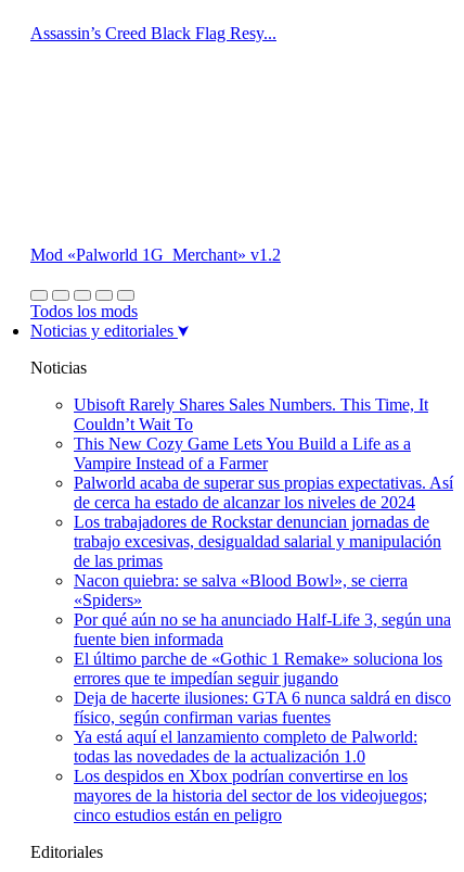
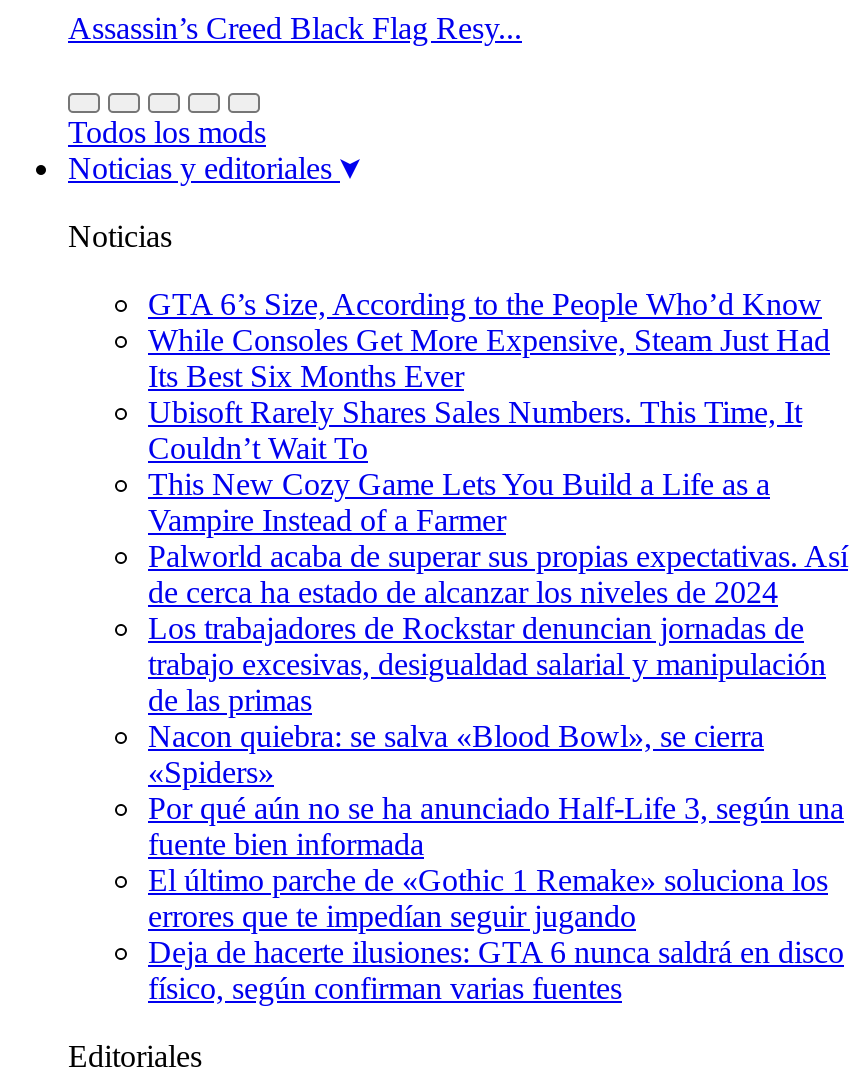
[30,245,281,264] Mod «Palworld 1G_Merchant» v1.2 -> none
none -> [148,287,830,393] GTA 6’s Size, According to the People Who’d Know | While Consoles Get More Expensive, Steam Just Had | Its Best Six Months Ever
[74,728,427,824] Ya está aquí el lanzamiento completo de Palworld: | todas las novedades de la actualización 1.0 | Los despidos en Xbox podrían convertirse en los | mayores de la historia del sector de los videojuegos; | cinco estudios están en peligro -> none

